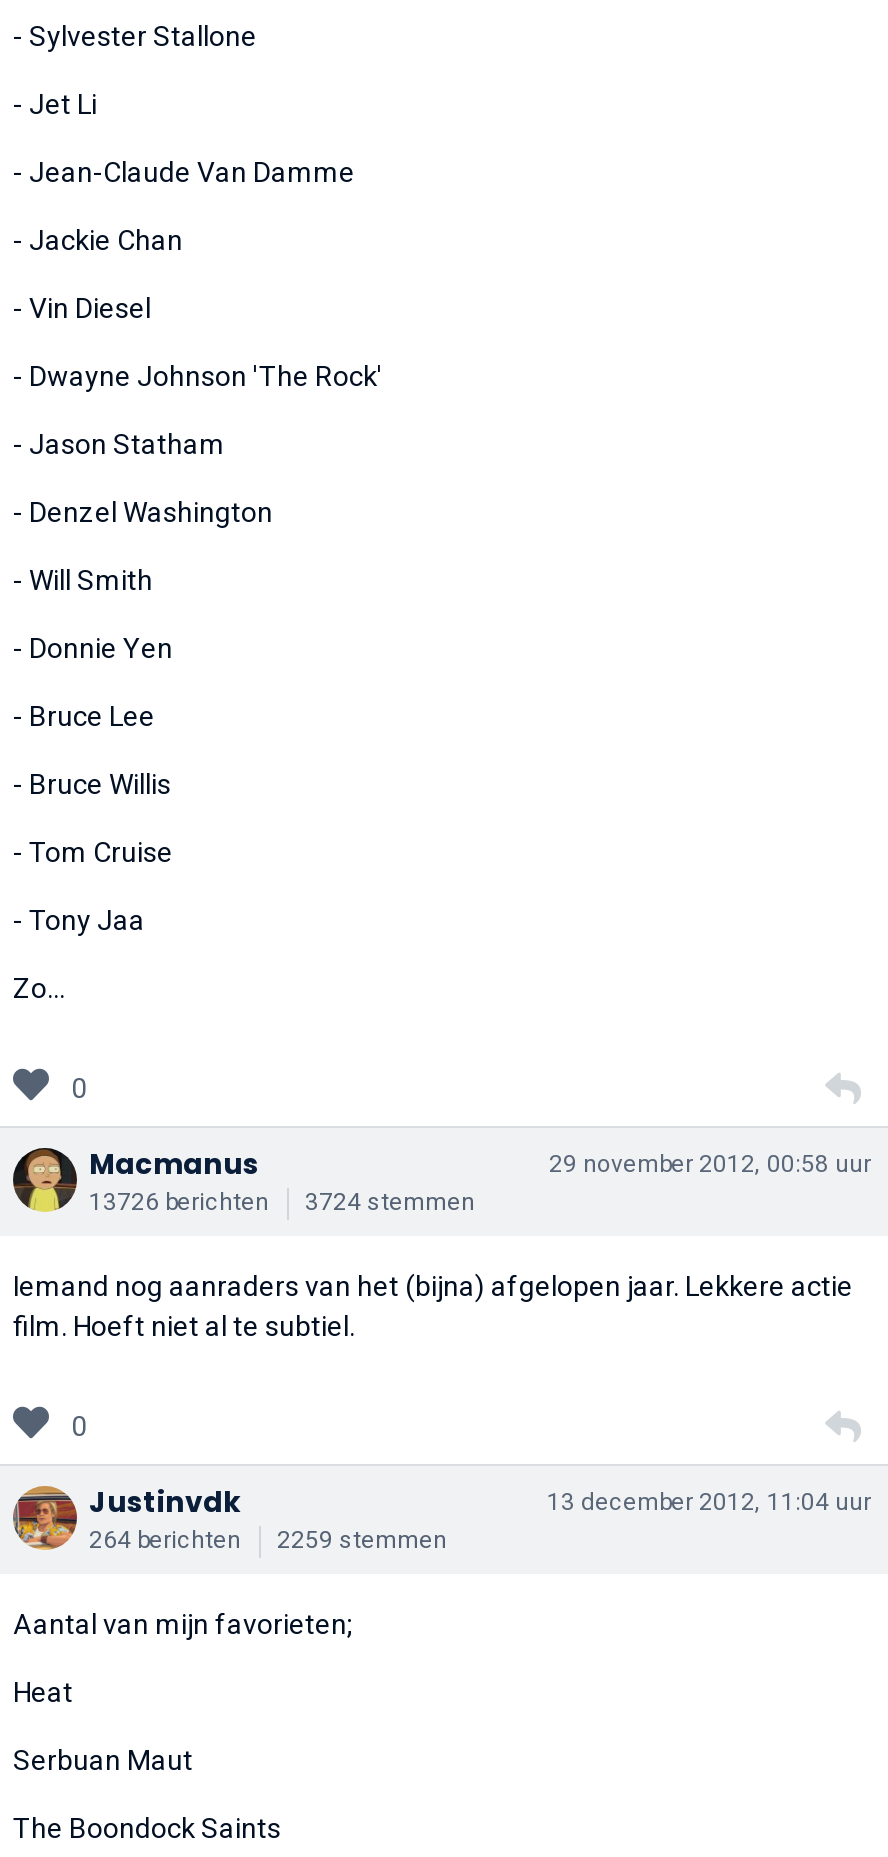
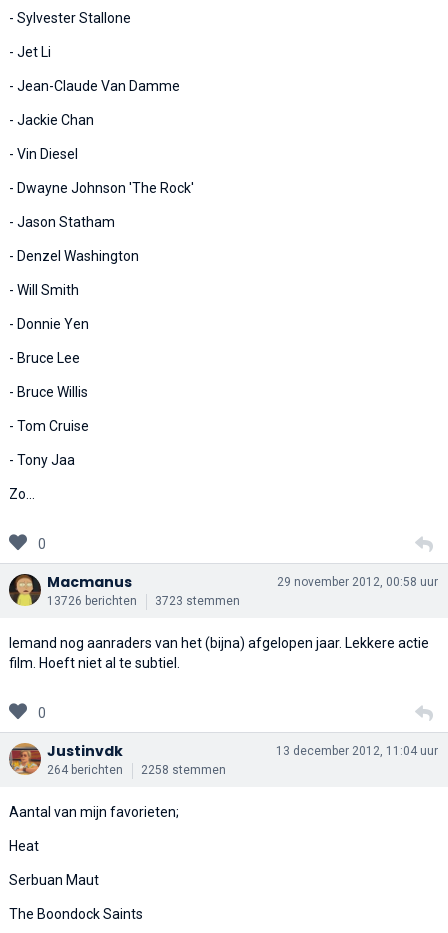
[89,1188,475,1216] 13726 berichten 3724 stemmen -> [47,594,240,608] 13726 berichten 3723 stemmen
[89,1526,447,1554] 264 berichten 2259 stemmen -> [47,763,226,777] 264 berichten 2258 stemmen

